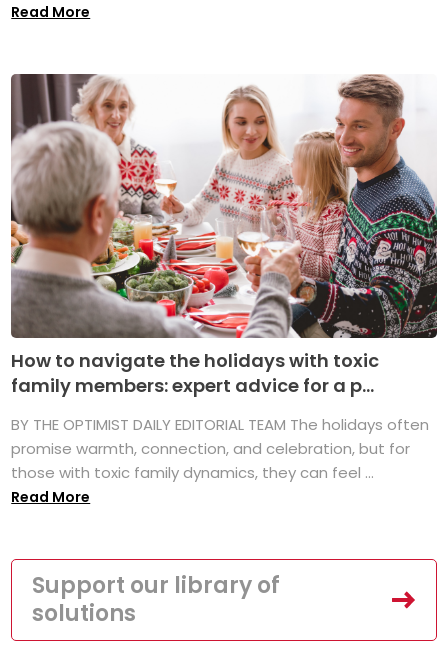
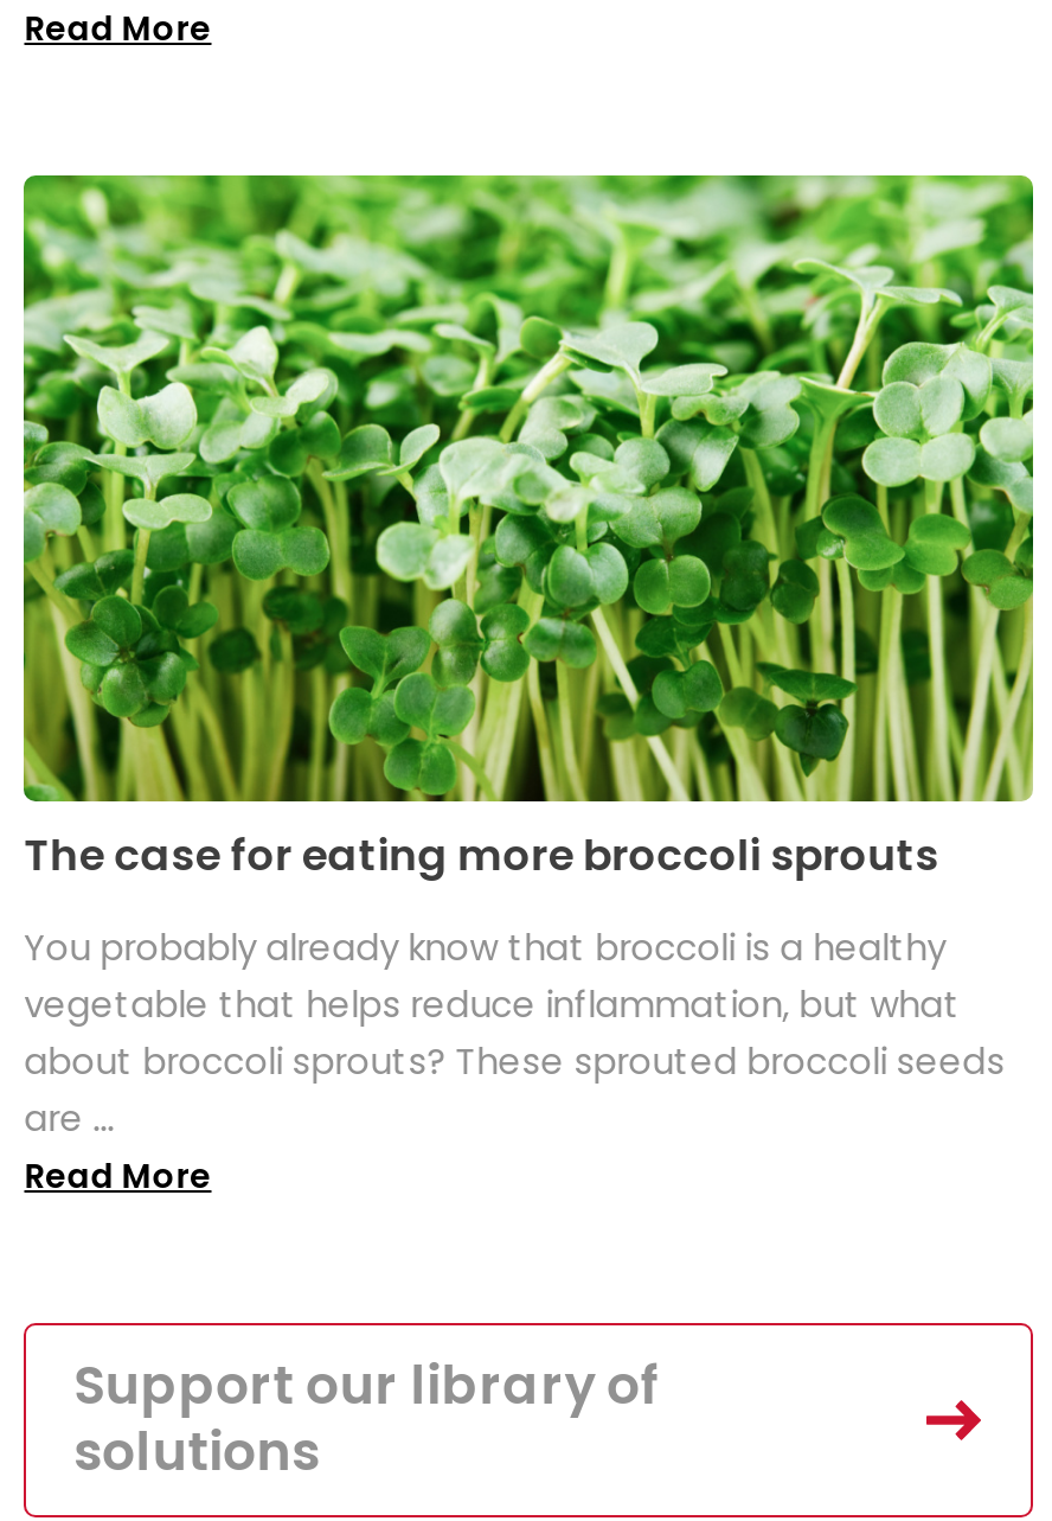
[10,73,438,398] [image] | How to navigate the holidays with toxic | family members: expert advice for a p... -> [21,173,1035,884] [image] | The case for eating more broccoli sprouts
[11,414,429,483] BY THE OPTIMIST DAILY EDITORIAL TEAM The holidays often | promise warmth, connection, and celebration, but for | those with toxic family dynamics, they can feel ... -> [24,922,1005,1142] You probably already know that broccoli is a healthy | vegetable that helps reduce inflammation, but what | about broccoli sprouts? These sprouted broccoli seeds | are ...

